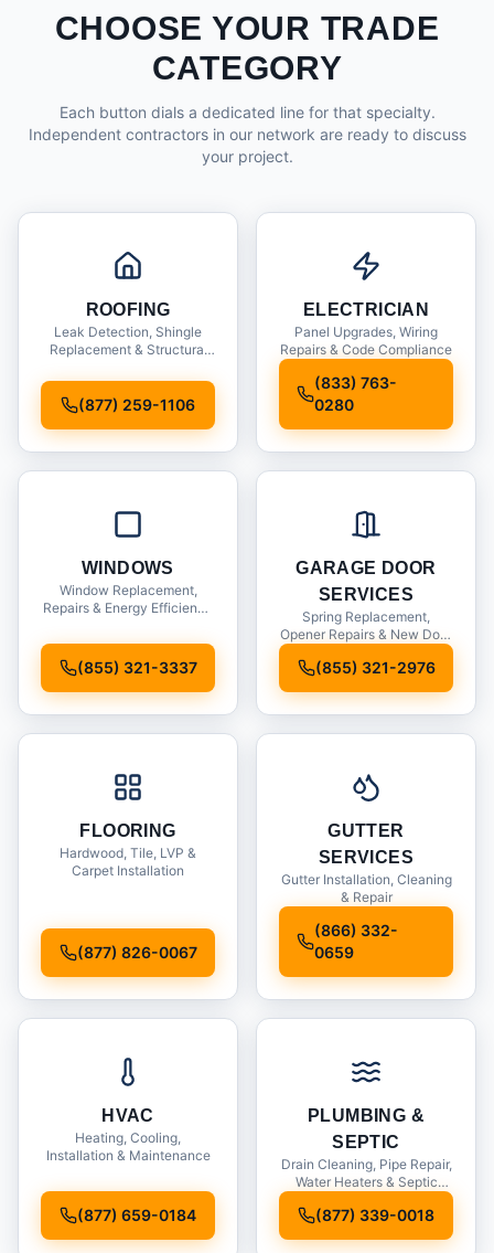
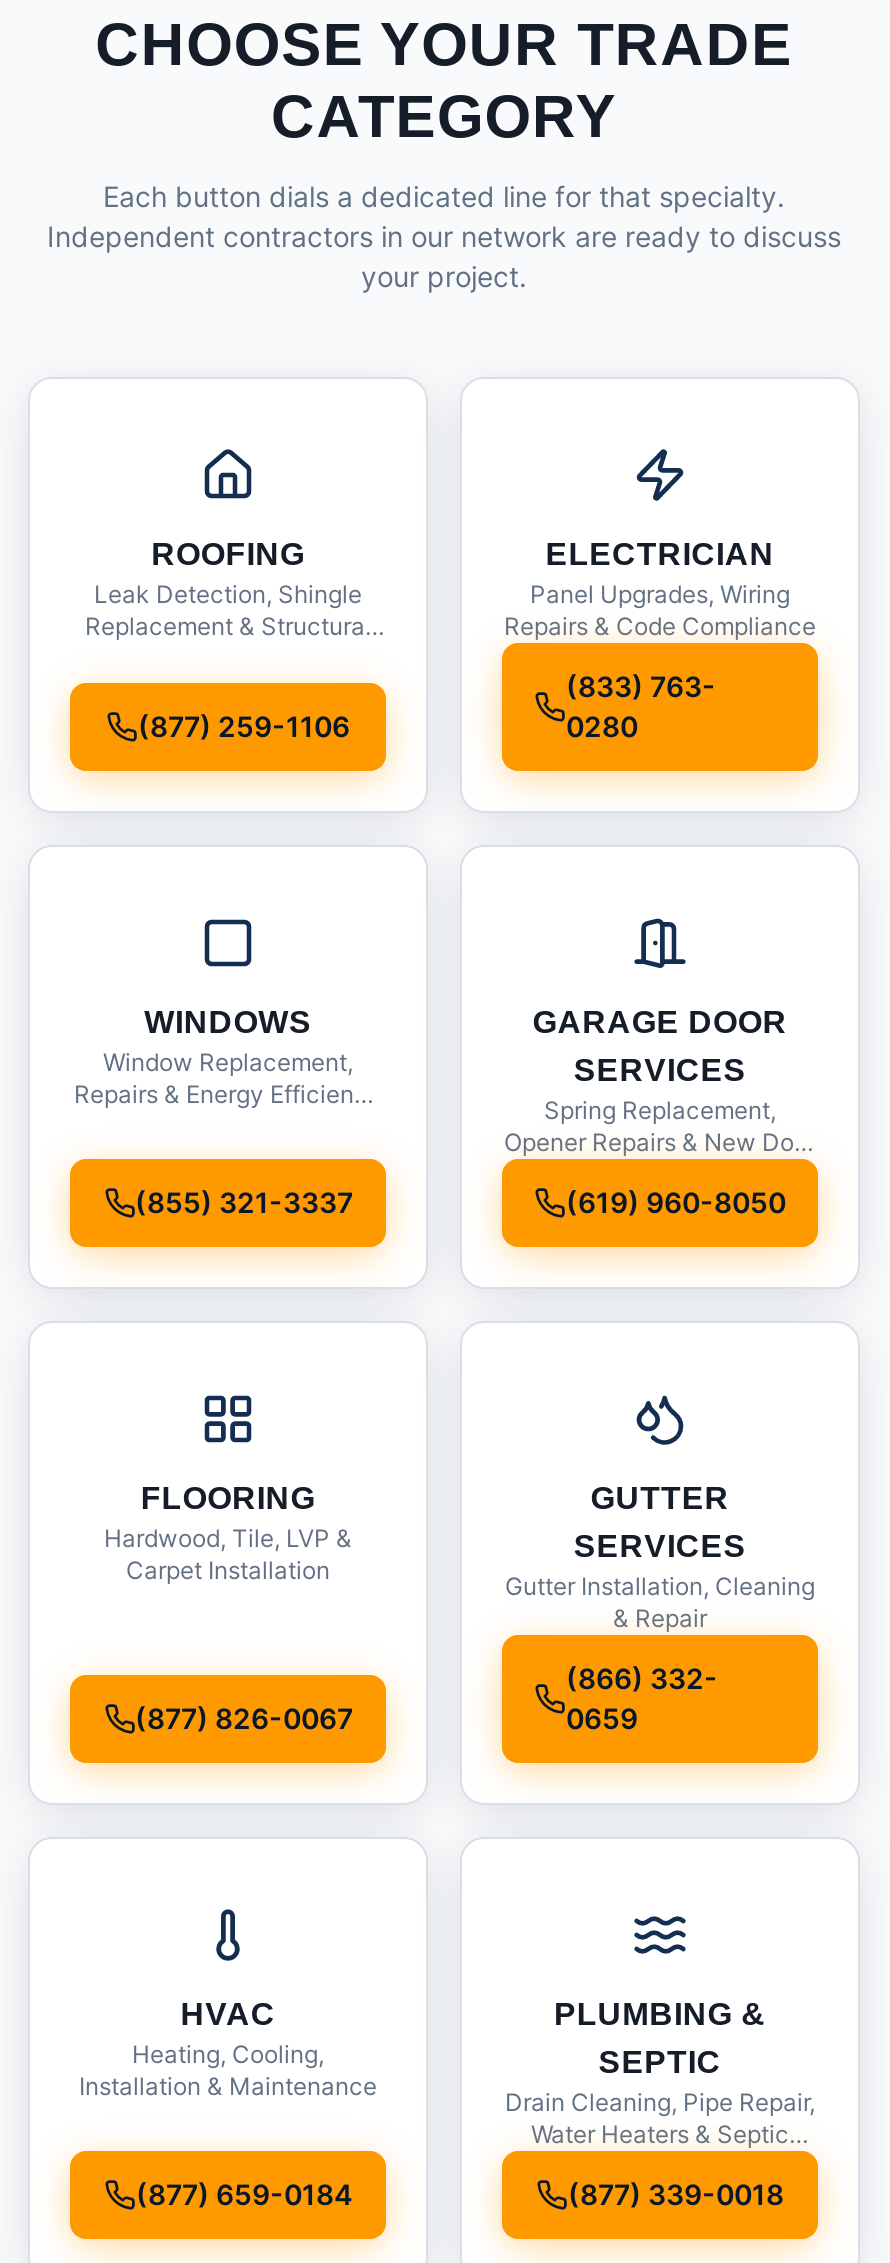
[315,658,435,677] (855) 321-2976 -> [566,1185,786,1219] (619) 960-8050

